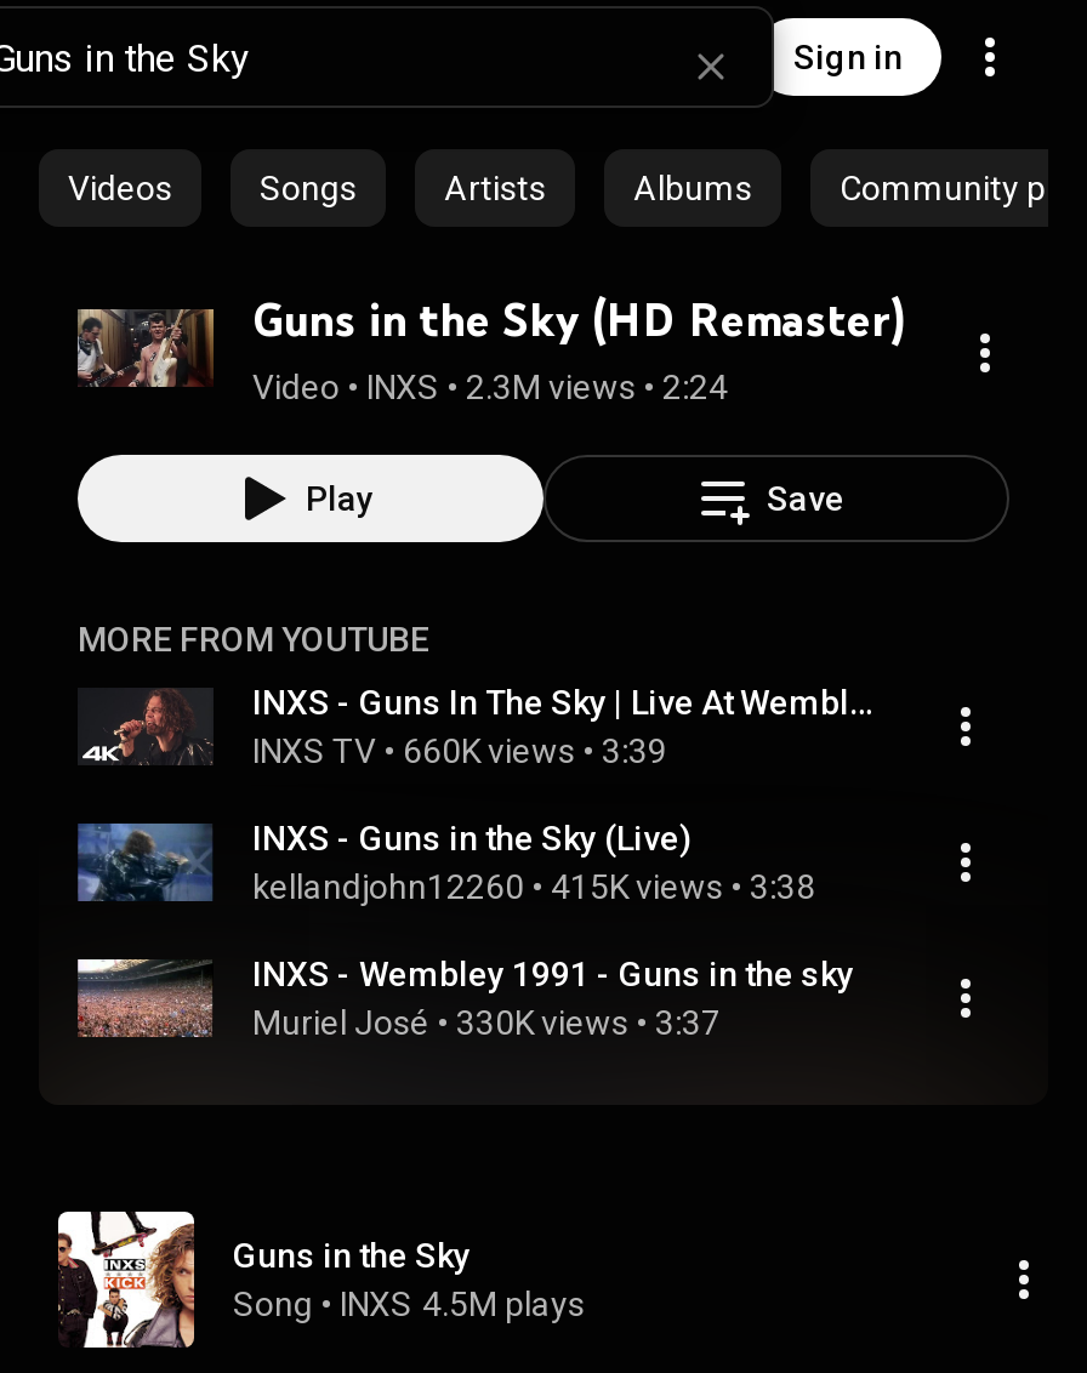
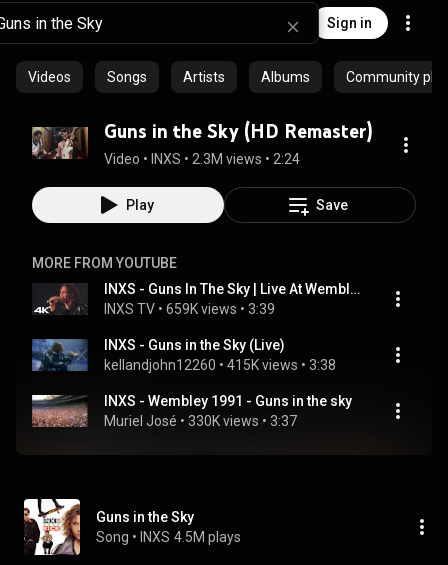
[252,731,667,770] INXS TV • 660K views • 3:39 -> [104,301,275,317] INXS TV • 659K views • 3:39

